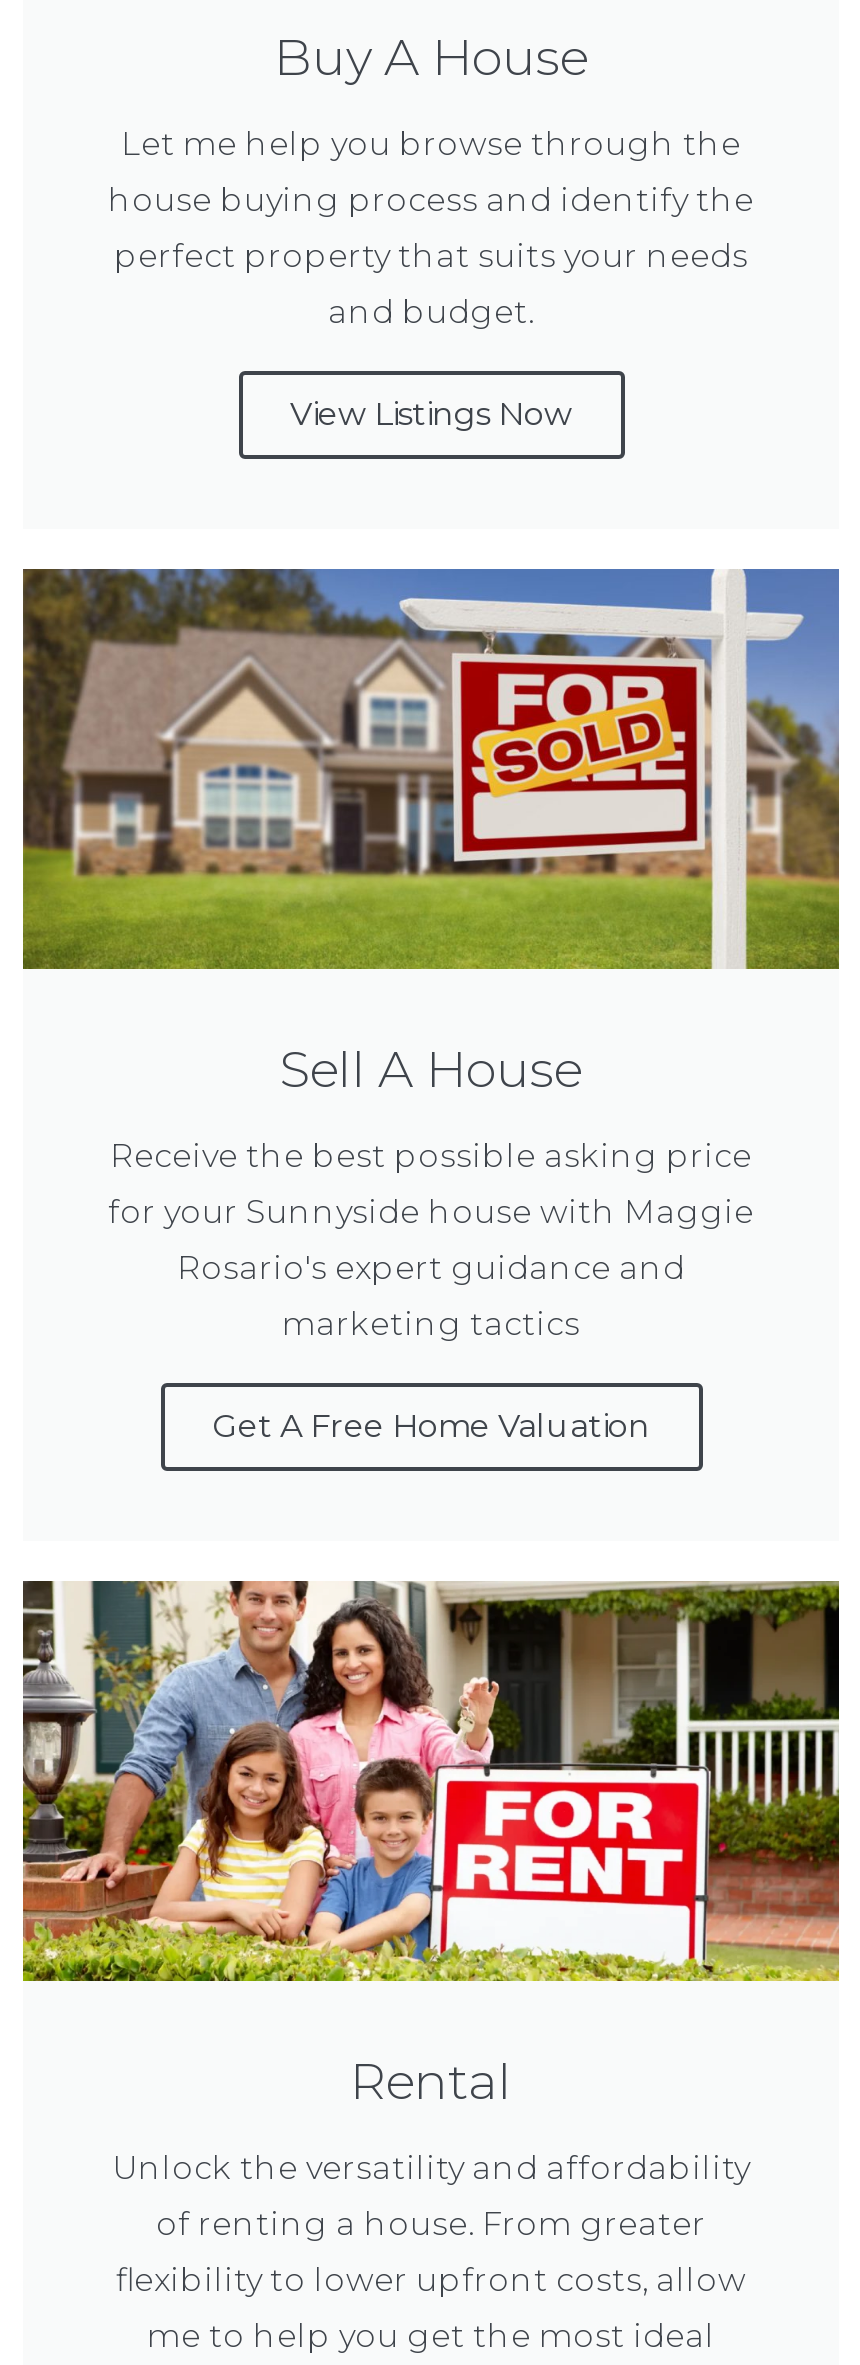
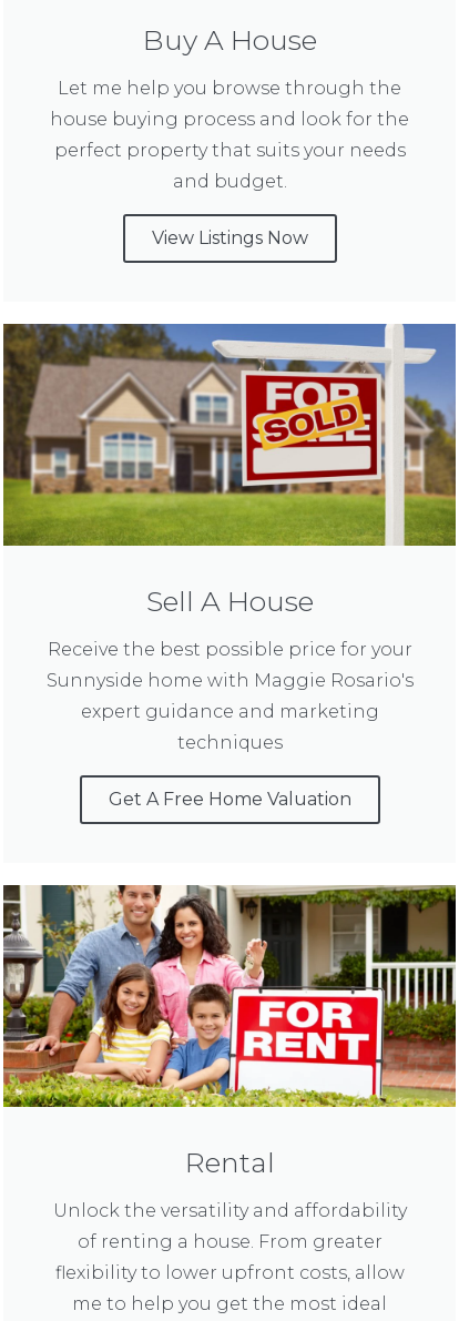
[108,181,754,219] house buying process and identify the -> [50,109,409,130] house buying process and look for the
[110,1137,752,1175] Receive the best possible asking price -> [47,639,412,660] Receive the best possible price for your
[108,1193,754,1231] for your Sunnyside house with Maggie -> [46,670,413,691] Sunnyside home with Maggie Rosario's
[177,1249,685,1287] Rosario's expert guidance and -> [80,701,379,722] expert guidance and marketing
[282,1305,580,1343] marketing tactics -> [177,732,282,753] techniques

